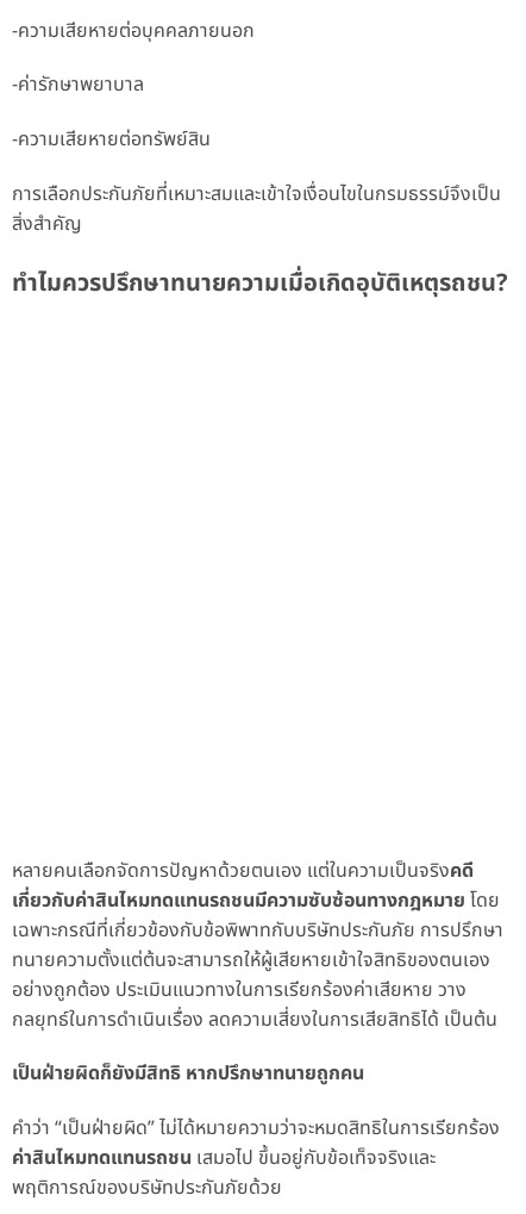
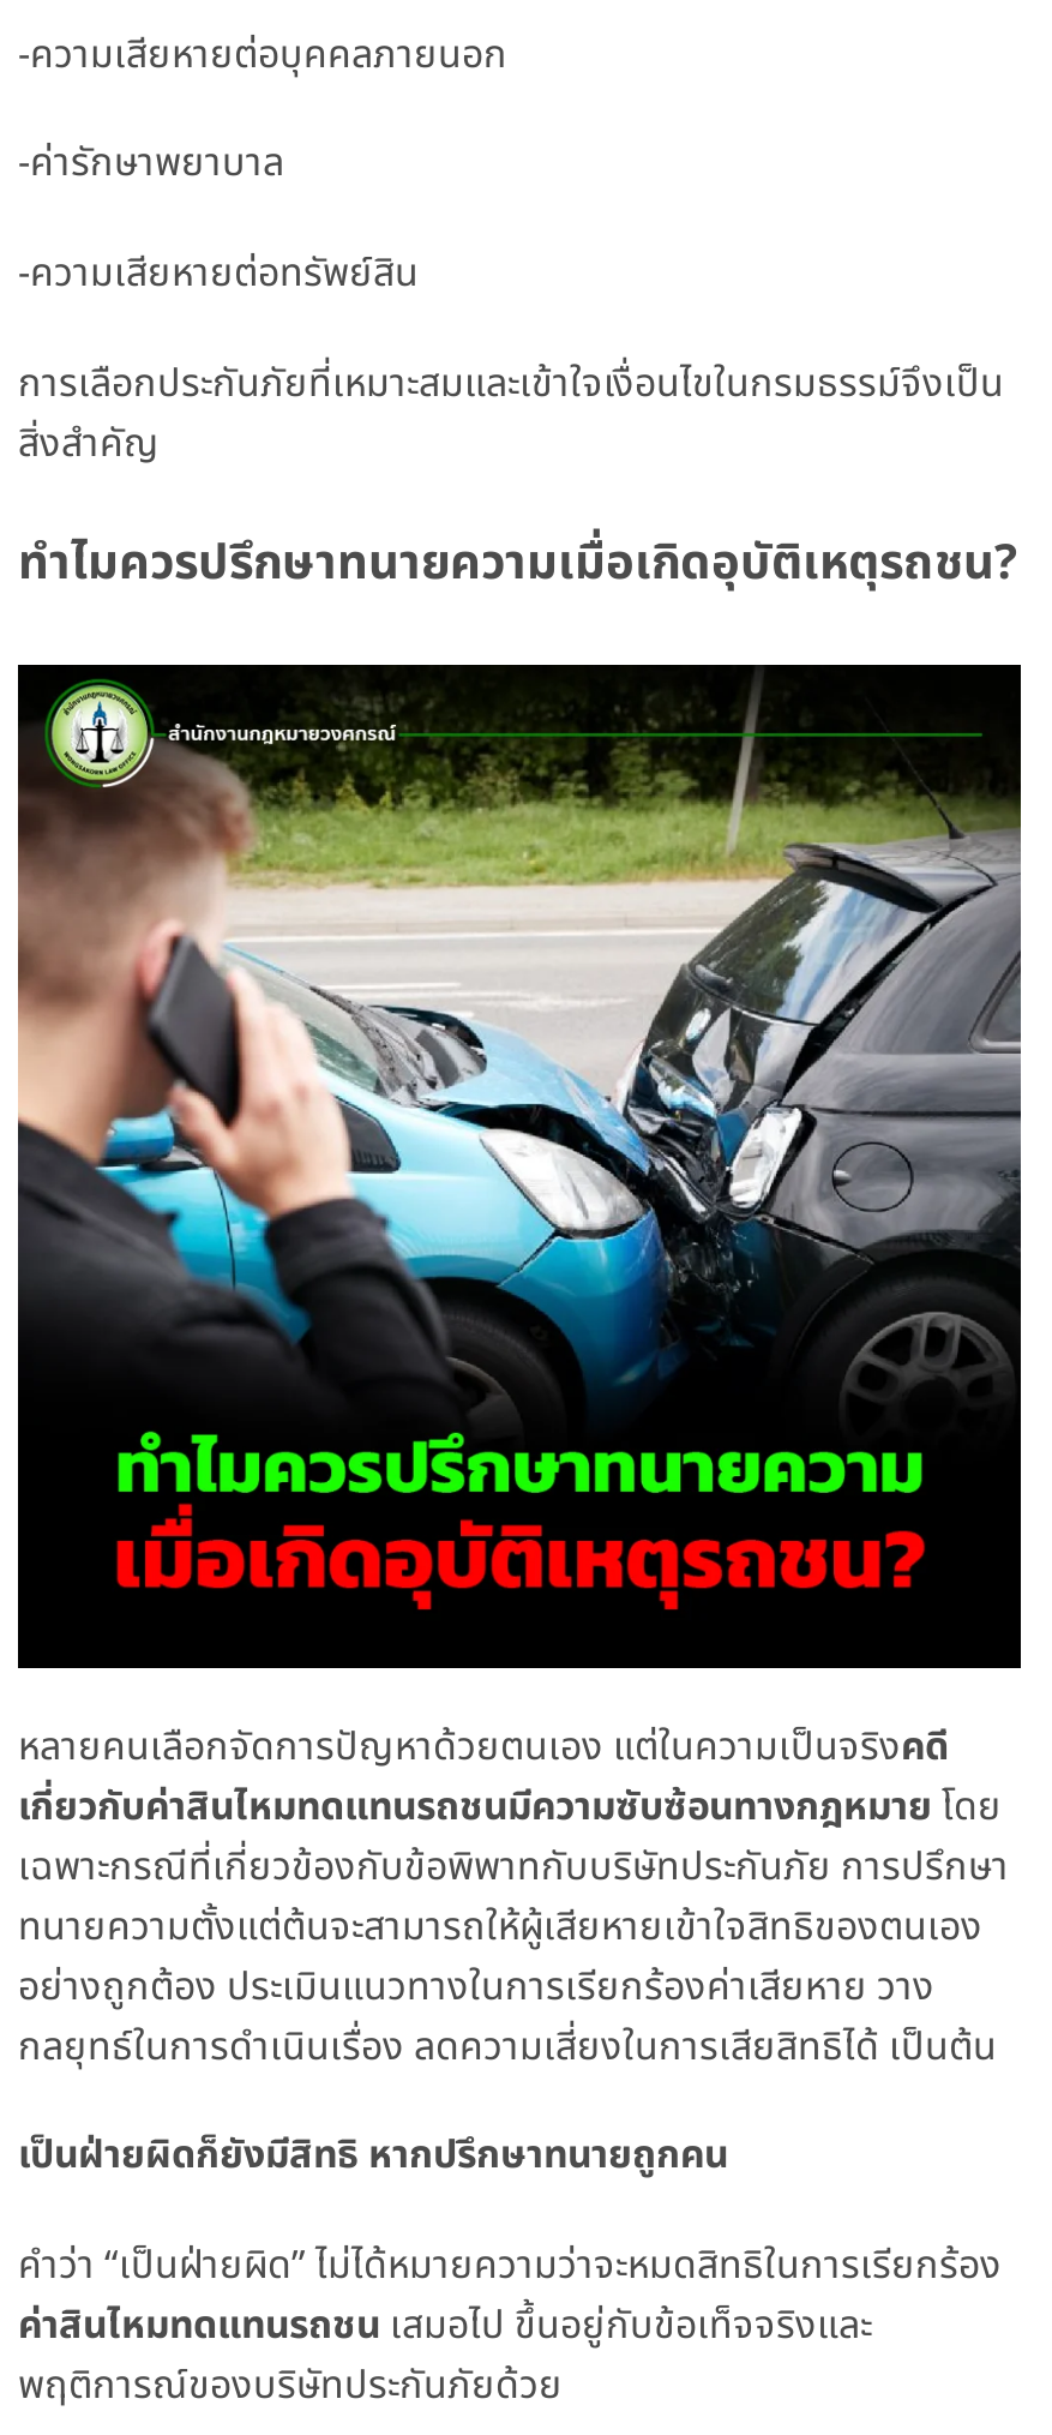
none -> [16,662,1023,1671] [image]

